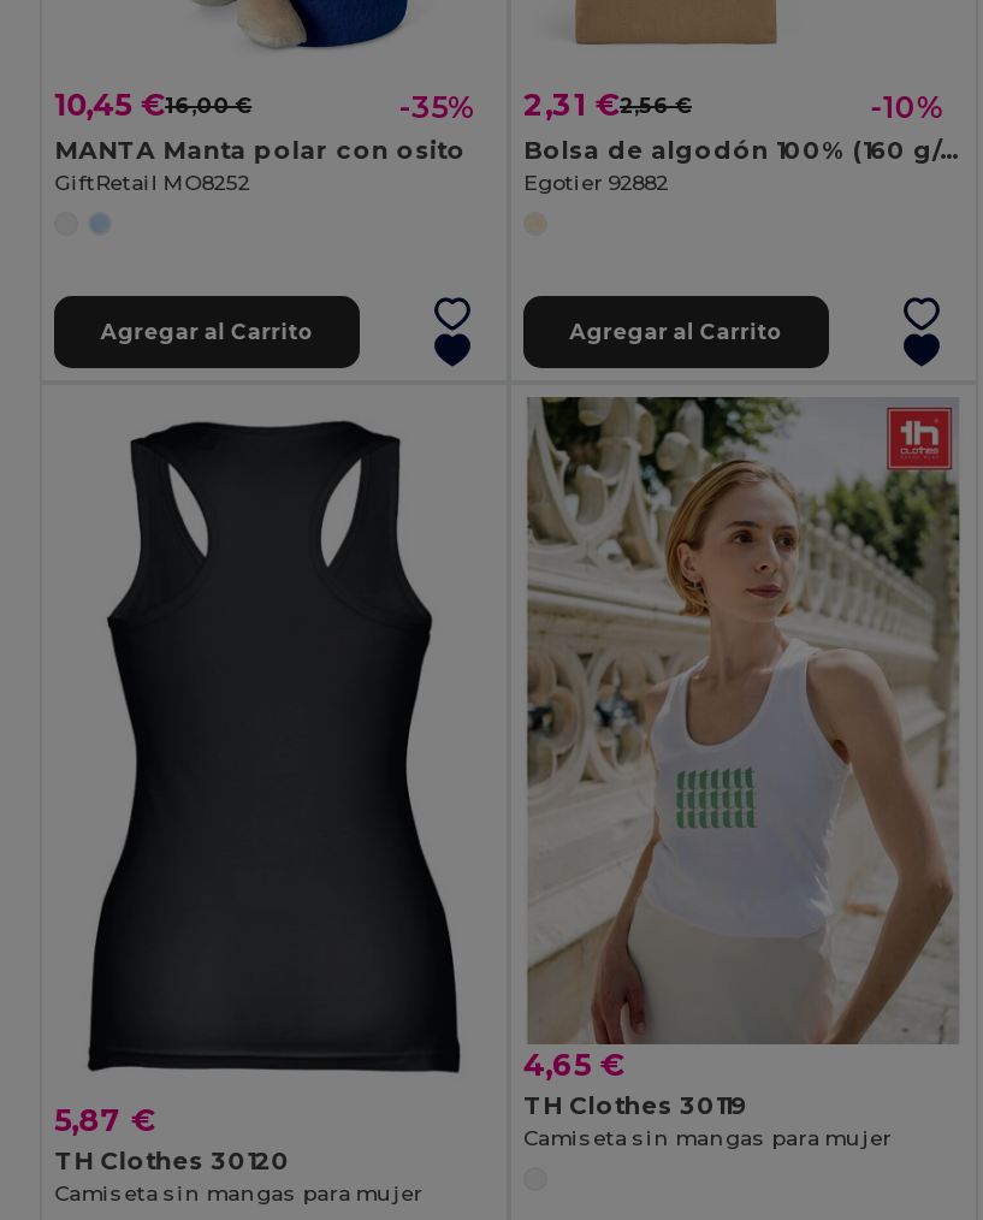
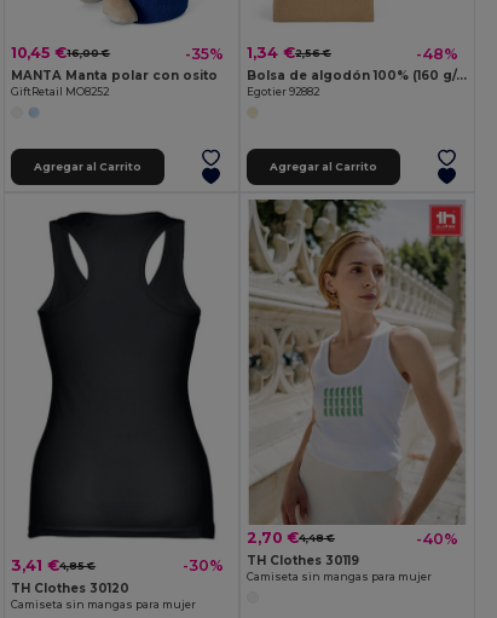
[399,87,692,124] -35% 2,31 €2,56 € -> [184,44,331,62] -35% 1,34 €2,56 €
[871,88,945,124] -10% -> [416,44,459,62] -48%
[523,1047,624,1083] 4,65 € -> [247,529,459,547] 2,70 €4,48 € | -40%
[54,1102,155,1138] 5,87 € -> [11,556,223,575] 3,41 €4,85 € | -30%

